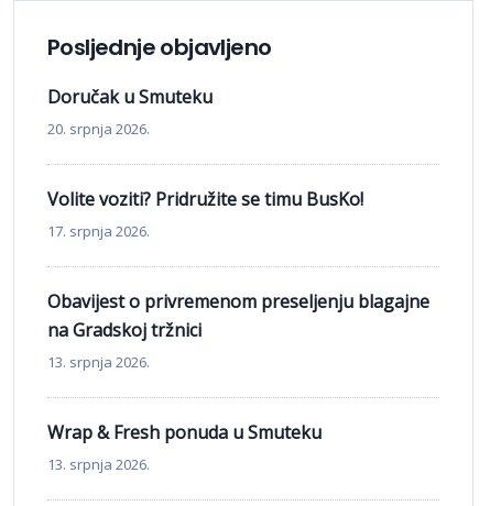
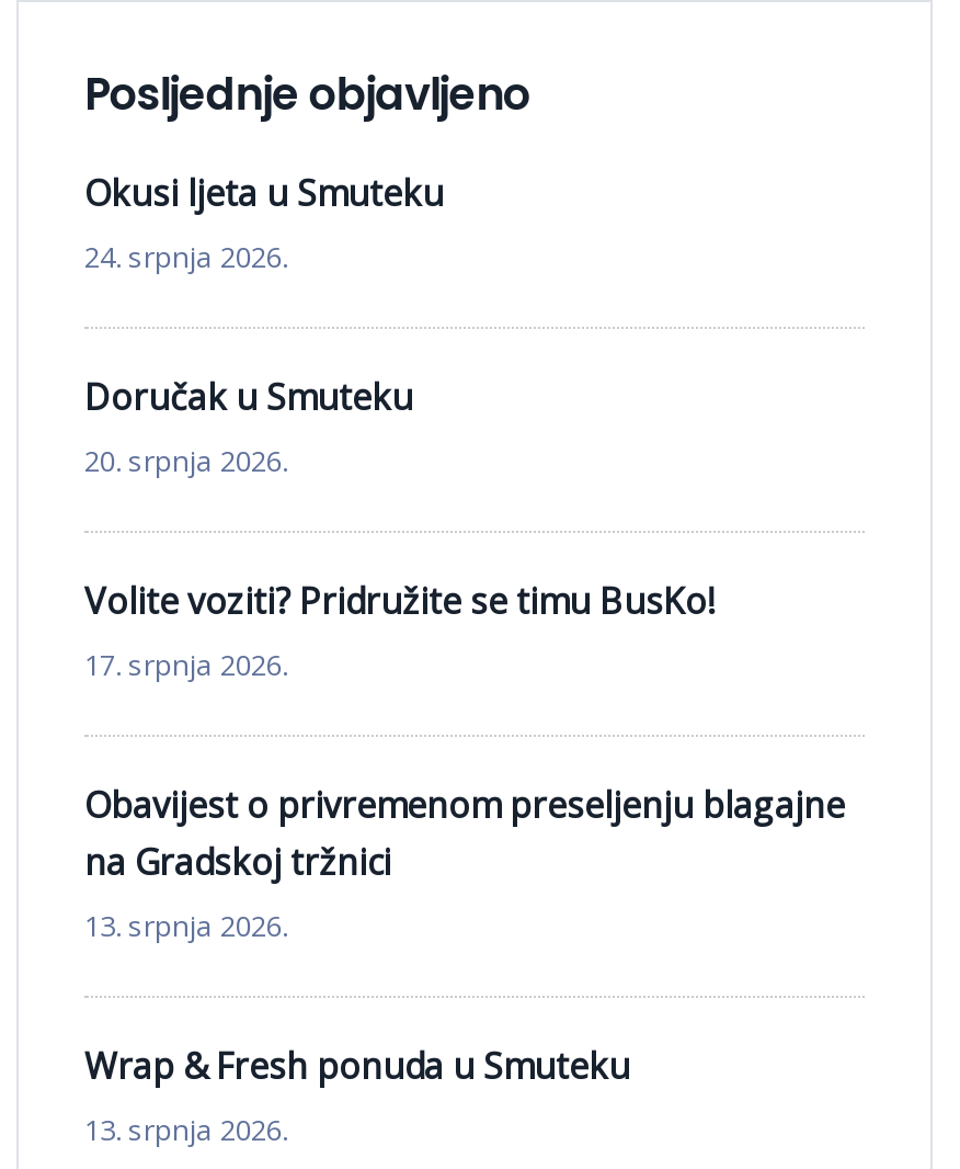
none -> [84,168,444,276] Okusi ljeta u Smuteku | 24. srpnja 2026.

